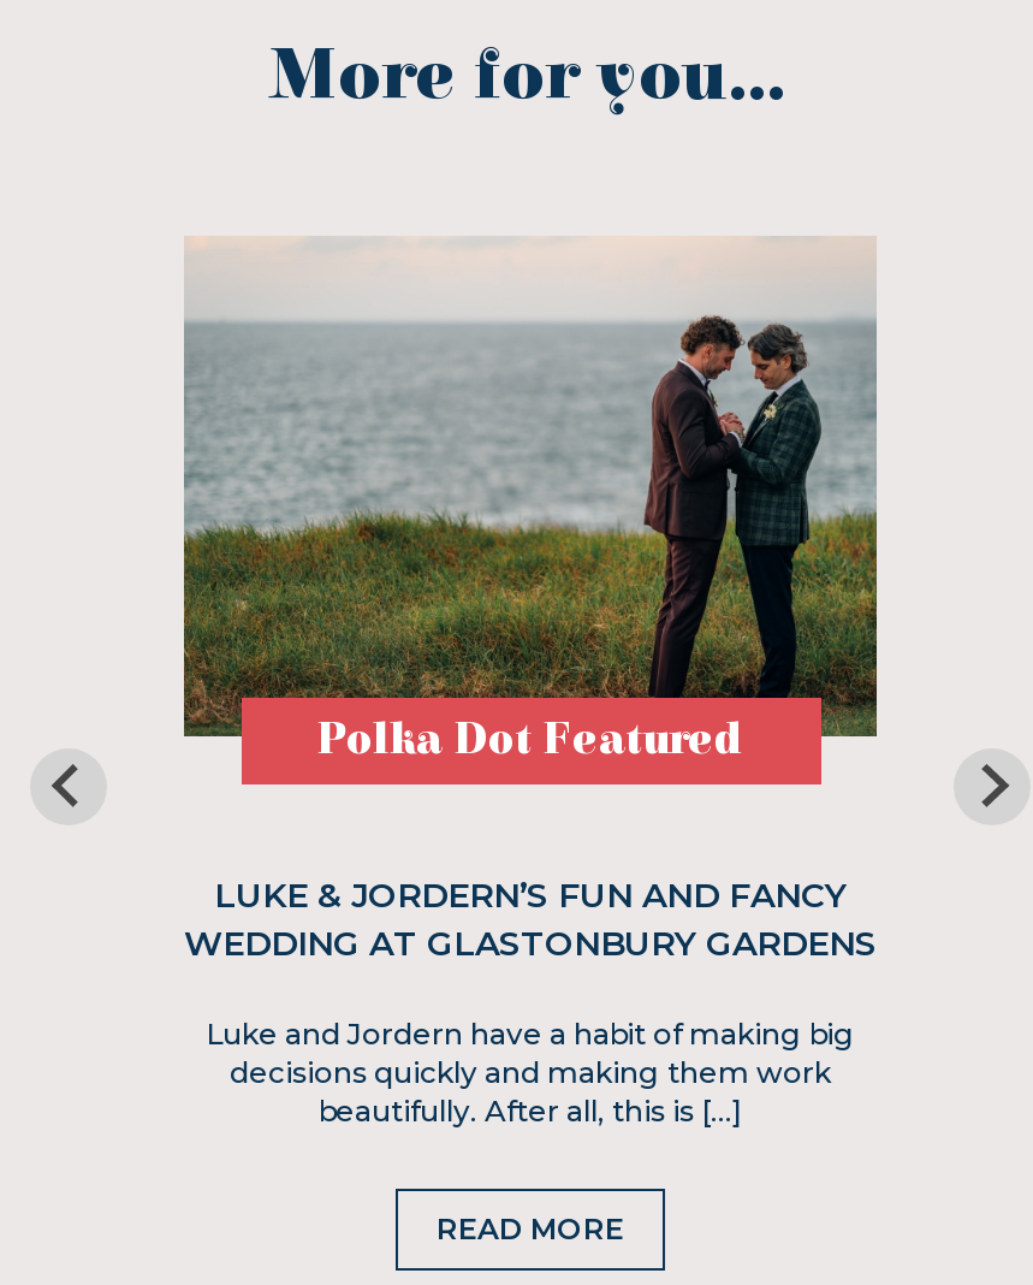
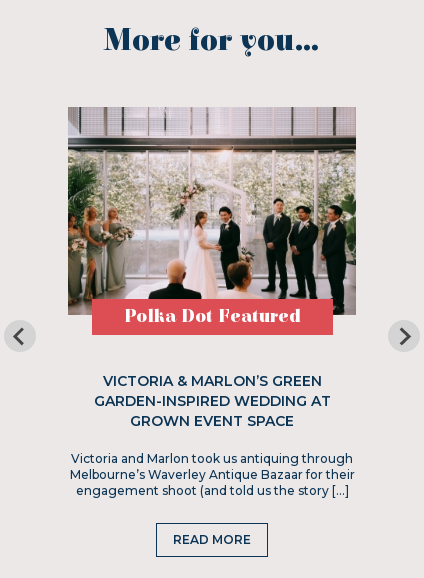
[184,235,877,738] [image] -> [68,106,357,315] [image]
[184,873,877,964] LUKE & JORDERN’S FUN AND FANCY | WEDDING AT GLASTONBURY GARDENS -> [93,372,330,430] VICTORIA & MARLON’S GREEN | GARDEN-INSPIRED WEDDING AT | GROWN EVENT SPACE
[206,1015,855,1128] Luke and Jordern have a habit of making big | decisions quickly and making them work | beautifully. After all, this is […] -> [69,451,354,498] Victoria and Marlon took us antiquing through | Melbourne’s Waverley Antique Bazaar for their | engagement shoot (and told us the story […]

